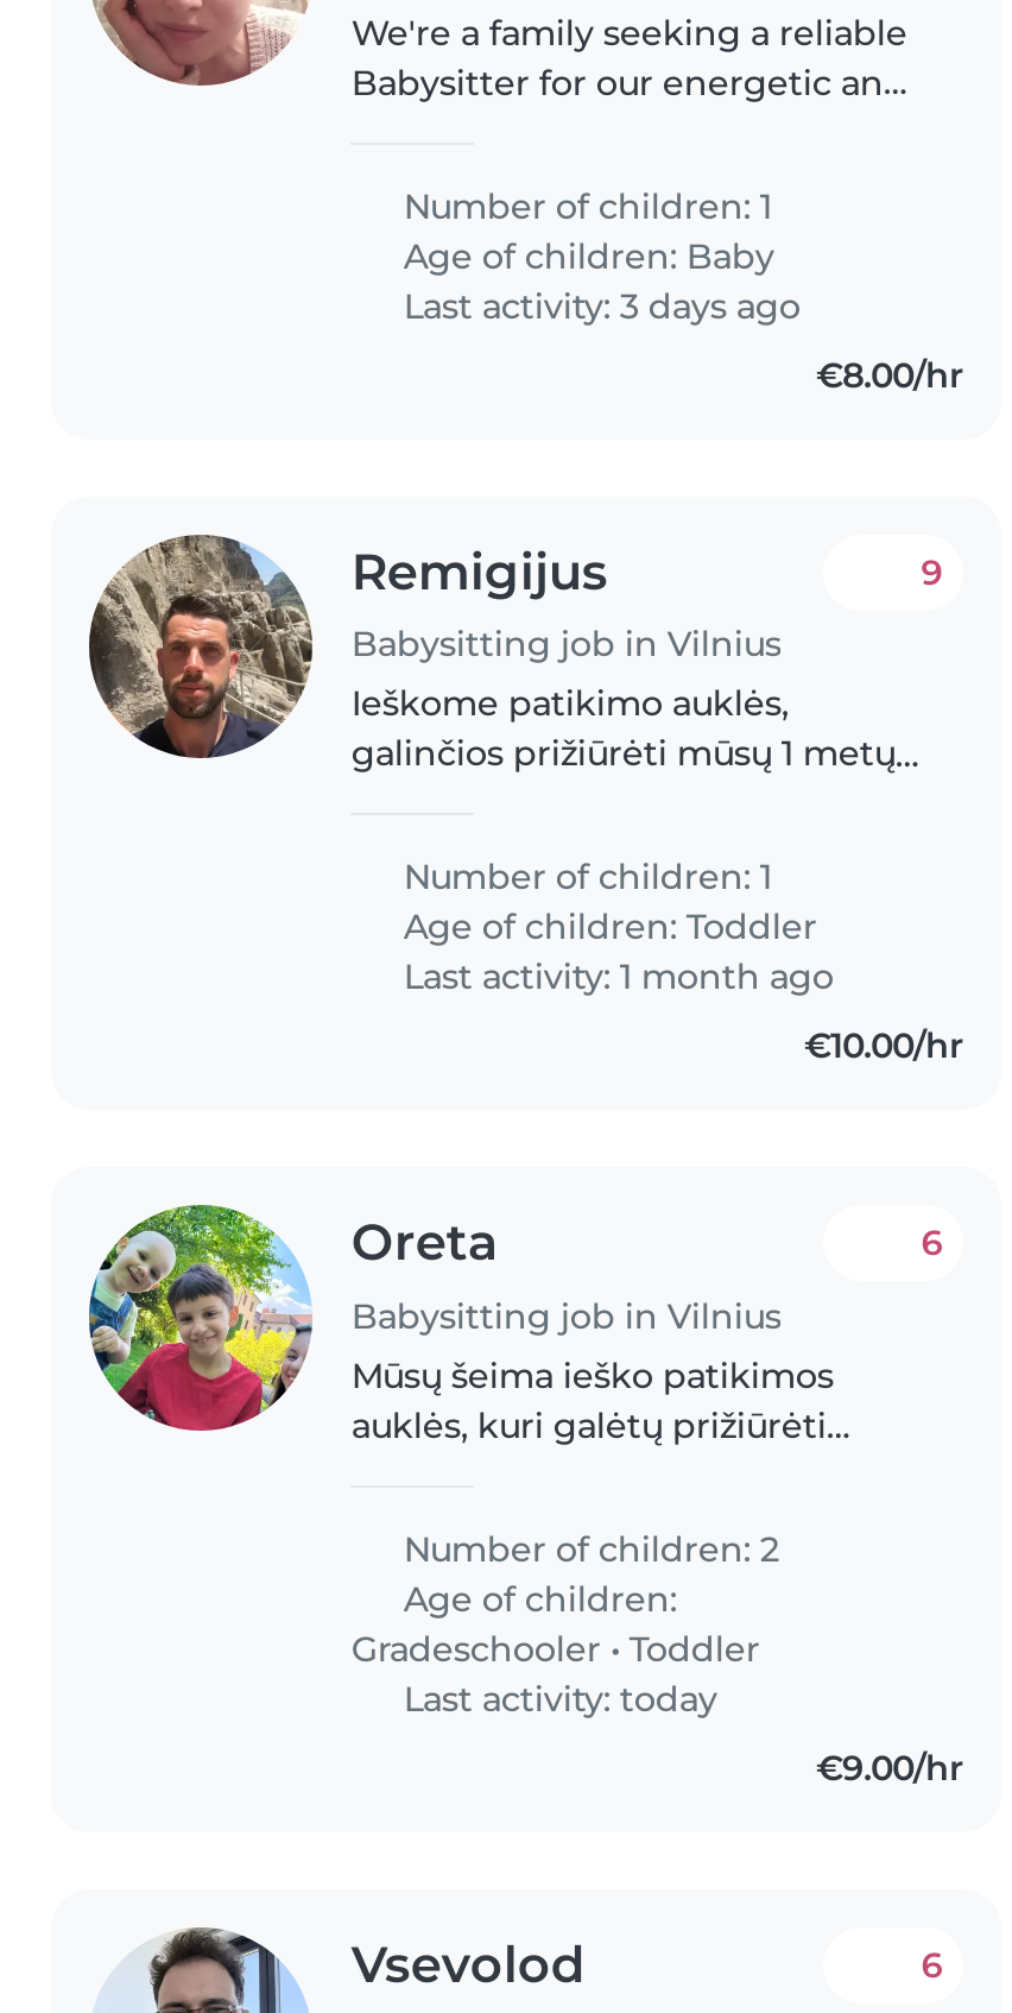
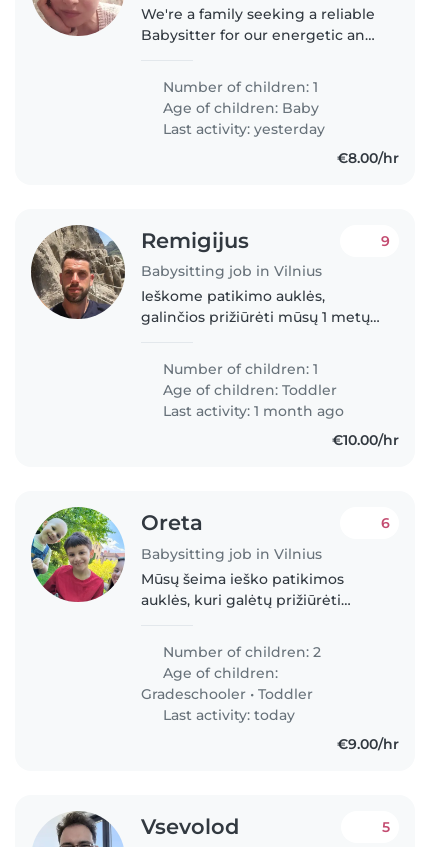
[394,284,800,327] Last activity: 3 days ago -> [159,120,325,138] Last activity: yesterday
[921,1945,942,1987] 6 -> [382,818,390,836] 5

